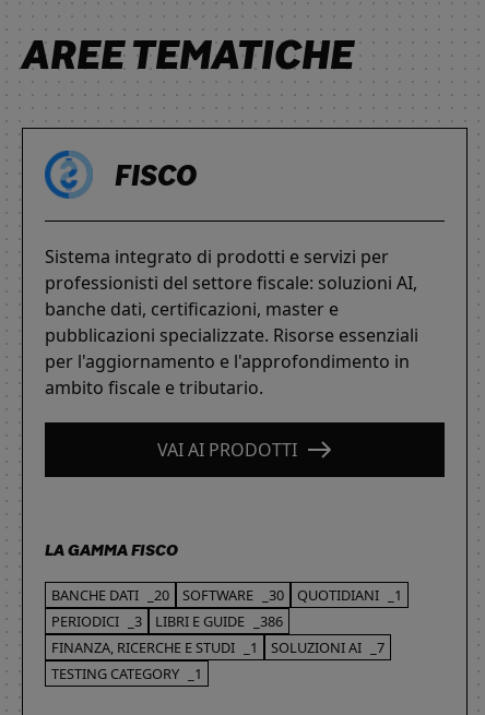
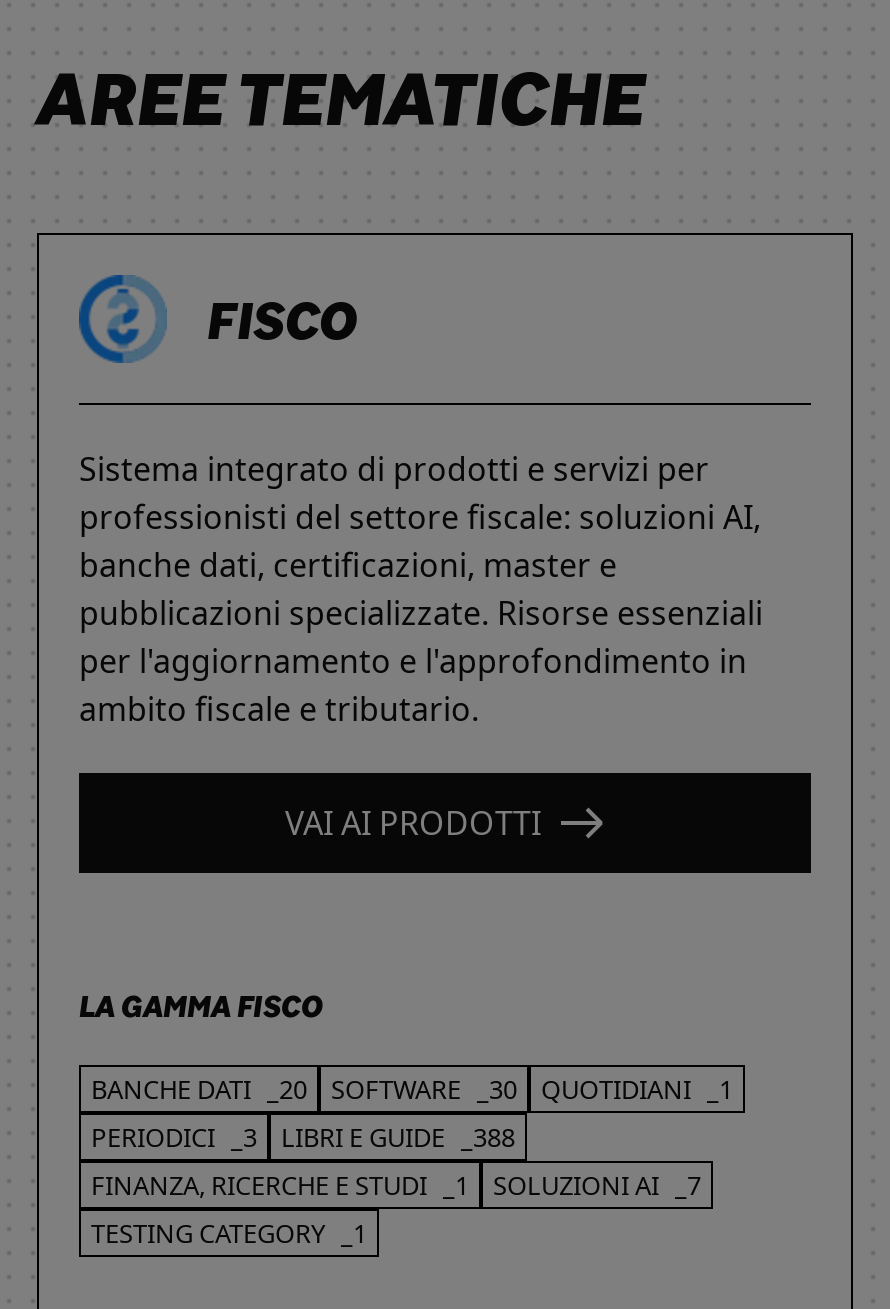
[51,611,283,630] PERIODICI _3 LIBRI E GUIDE _386 -> [91,1118,515,1154] PERIODICI _3 LIBRI E GUIDE _388

